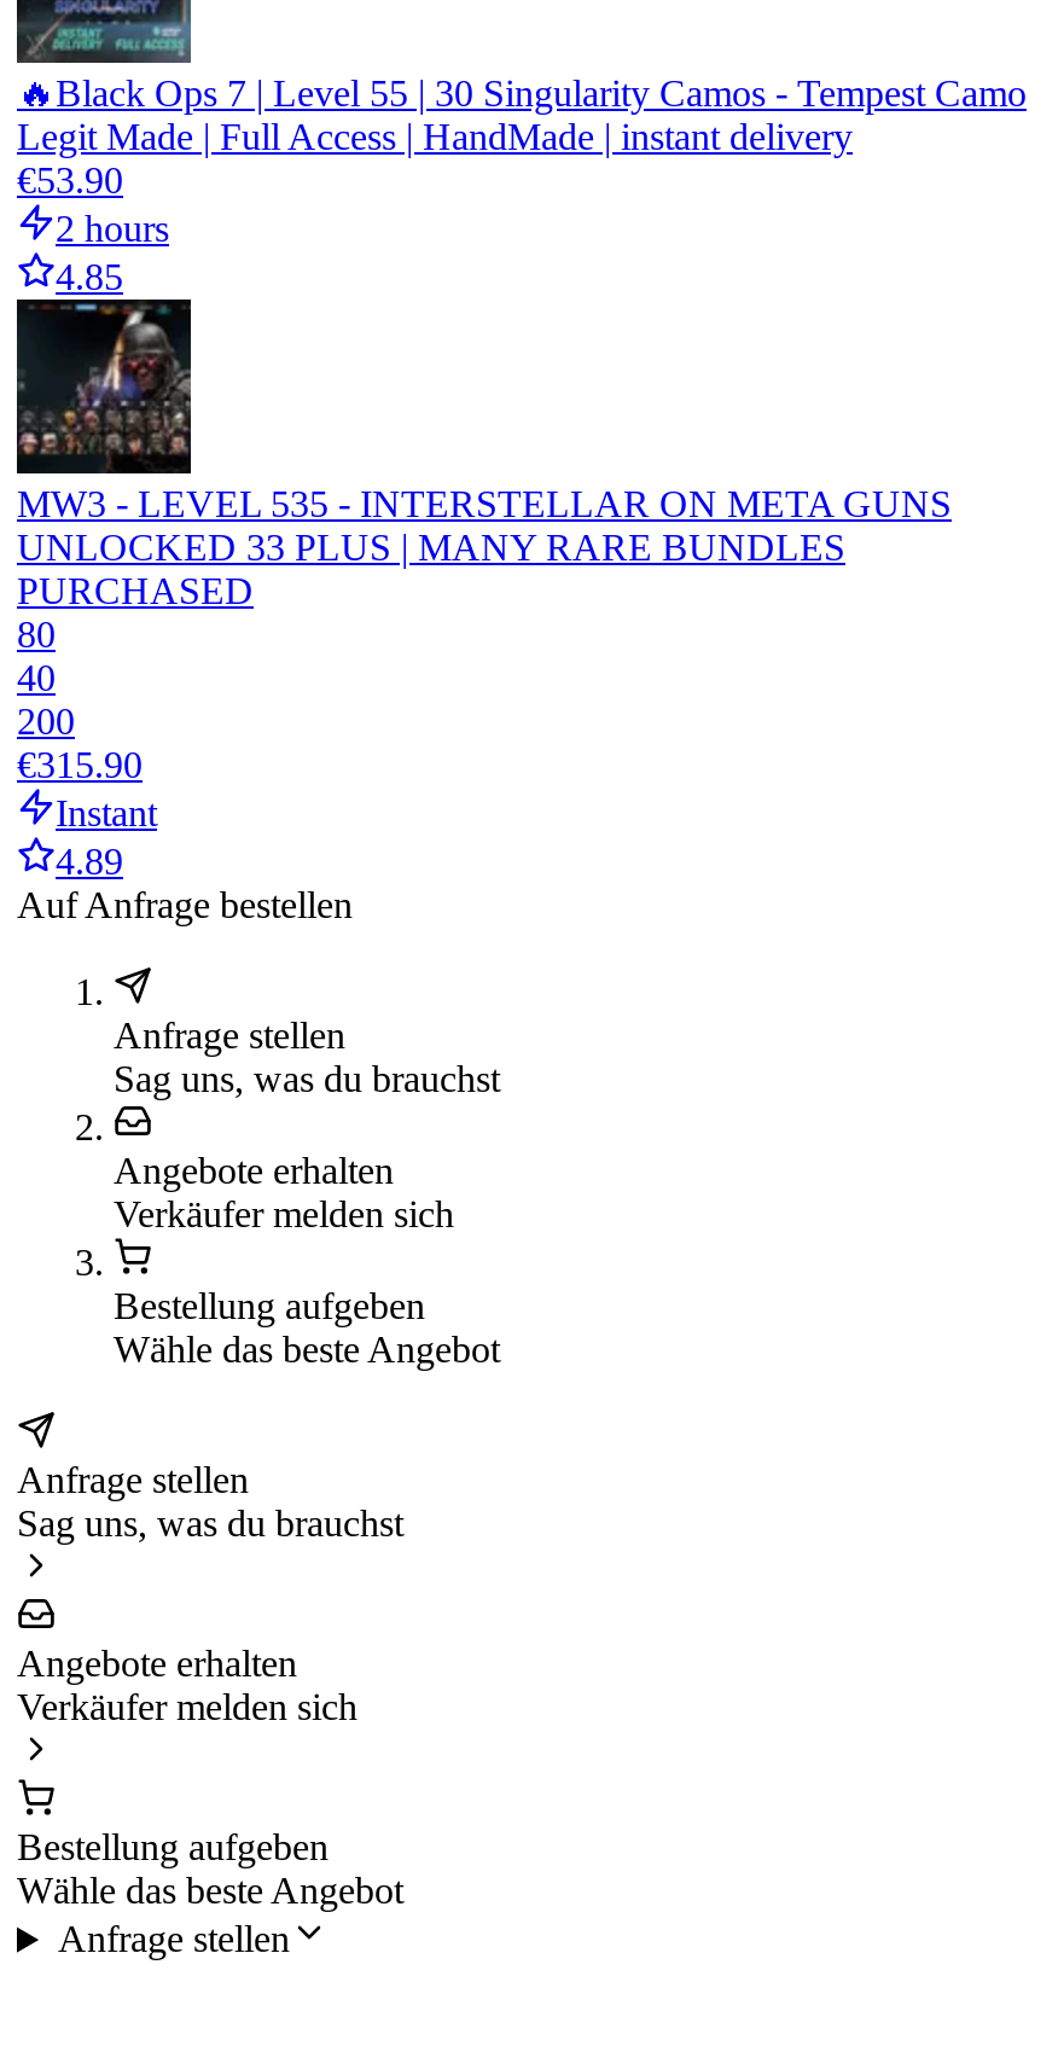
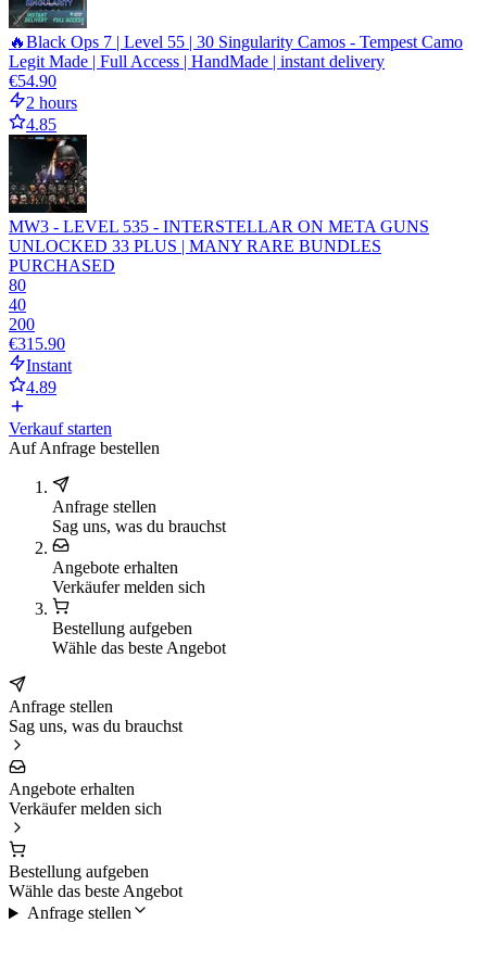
[17,160,123,201] €53.90 -> [9,72,56,90] €54.90
none -> [9,419,112,438] Verkauf starten

